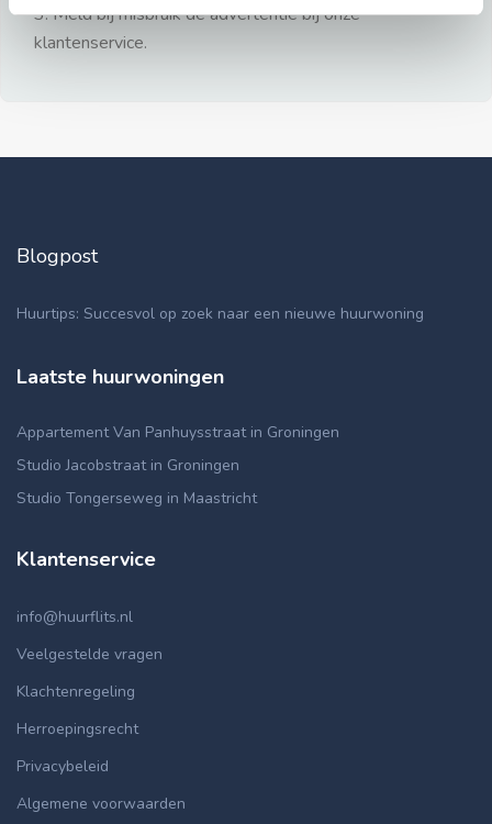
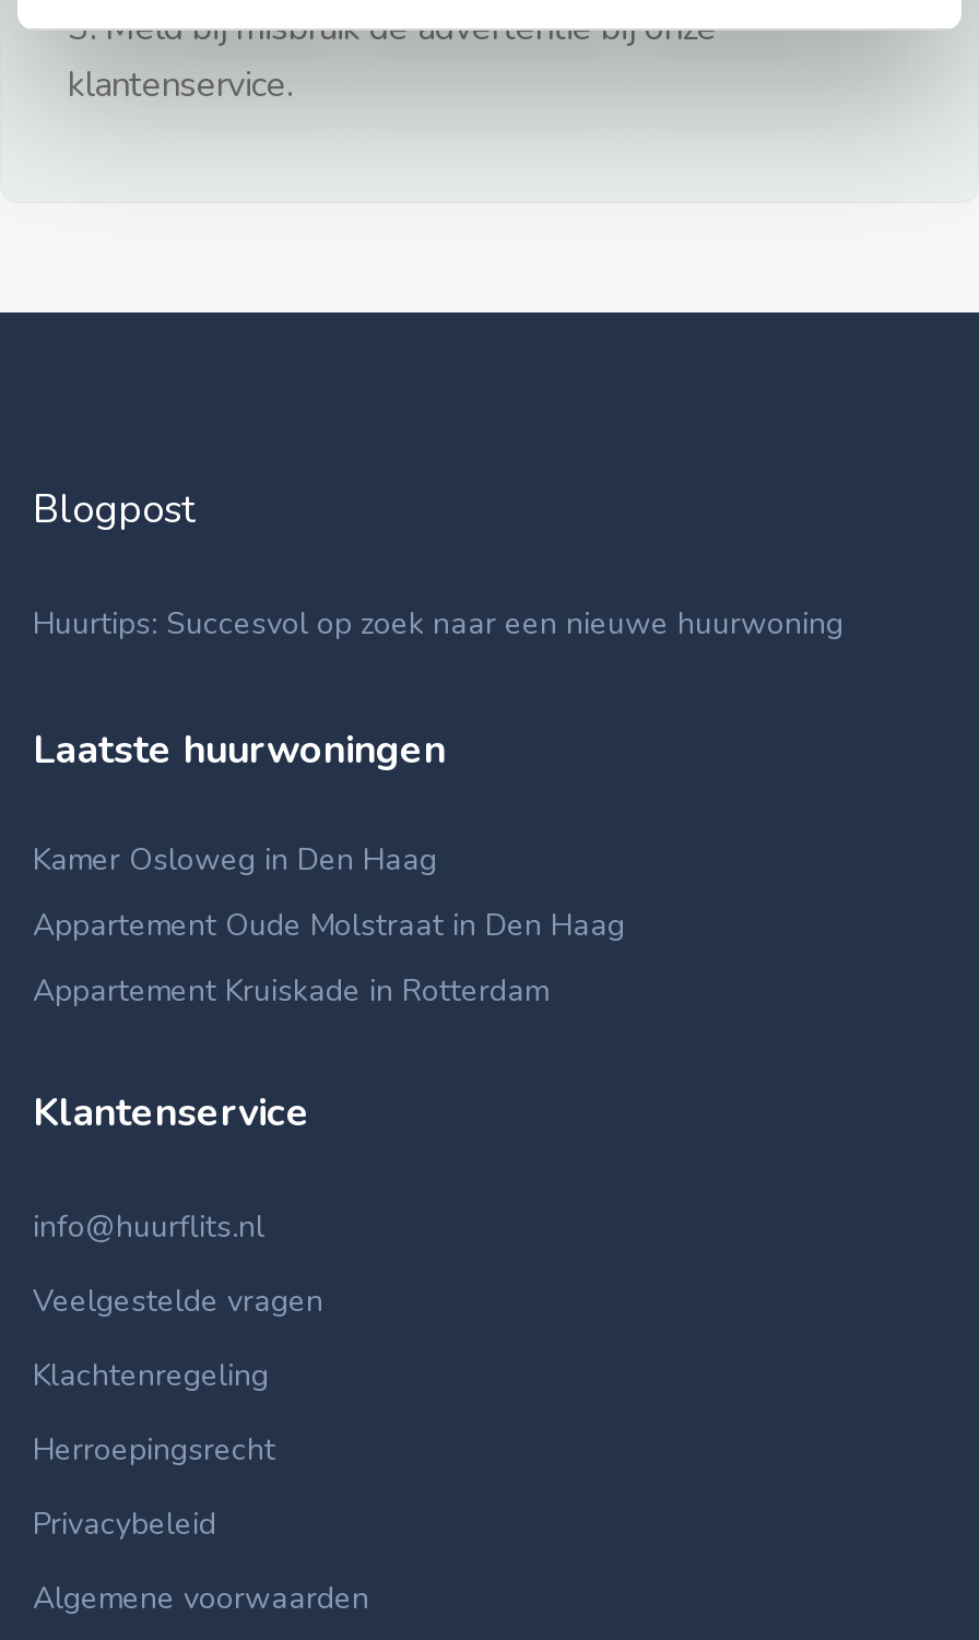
[16,422,339,443] Appartement Van Panhuysstraat in Groningen -> [33,839,437,881] Kamer Osloweg in Den Haag
[16,455,239,476] Studio Jacobstraat in Groningen -> [33,905,625,946] Appartement Oude Molstraat in Den Haag
[16,488,257,509] Studio Tongerseweg in Maastricht -> [33,970,549,1012] Appartement Kruiskade in Rotterdam

